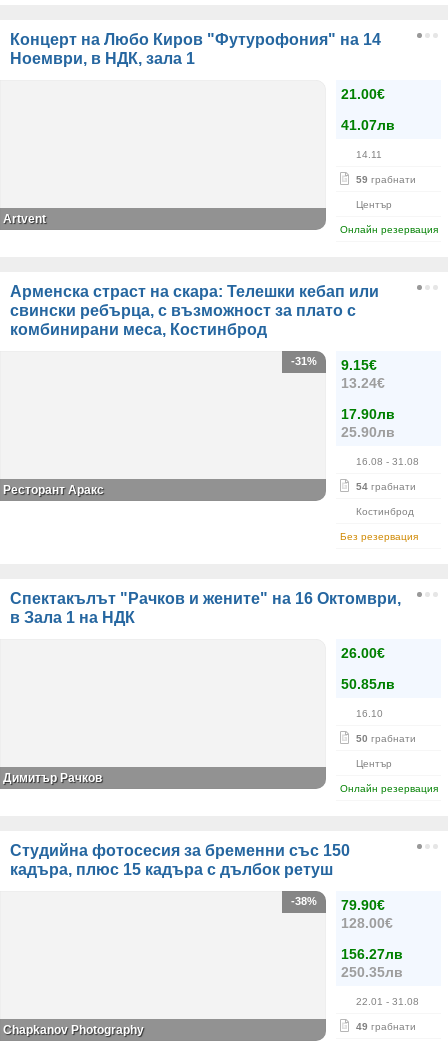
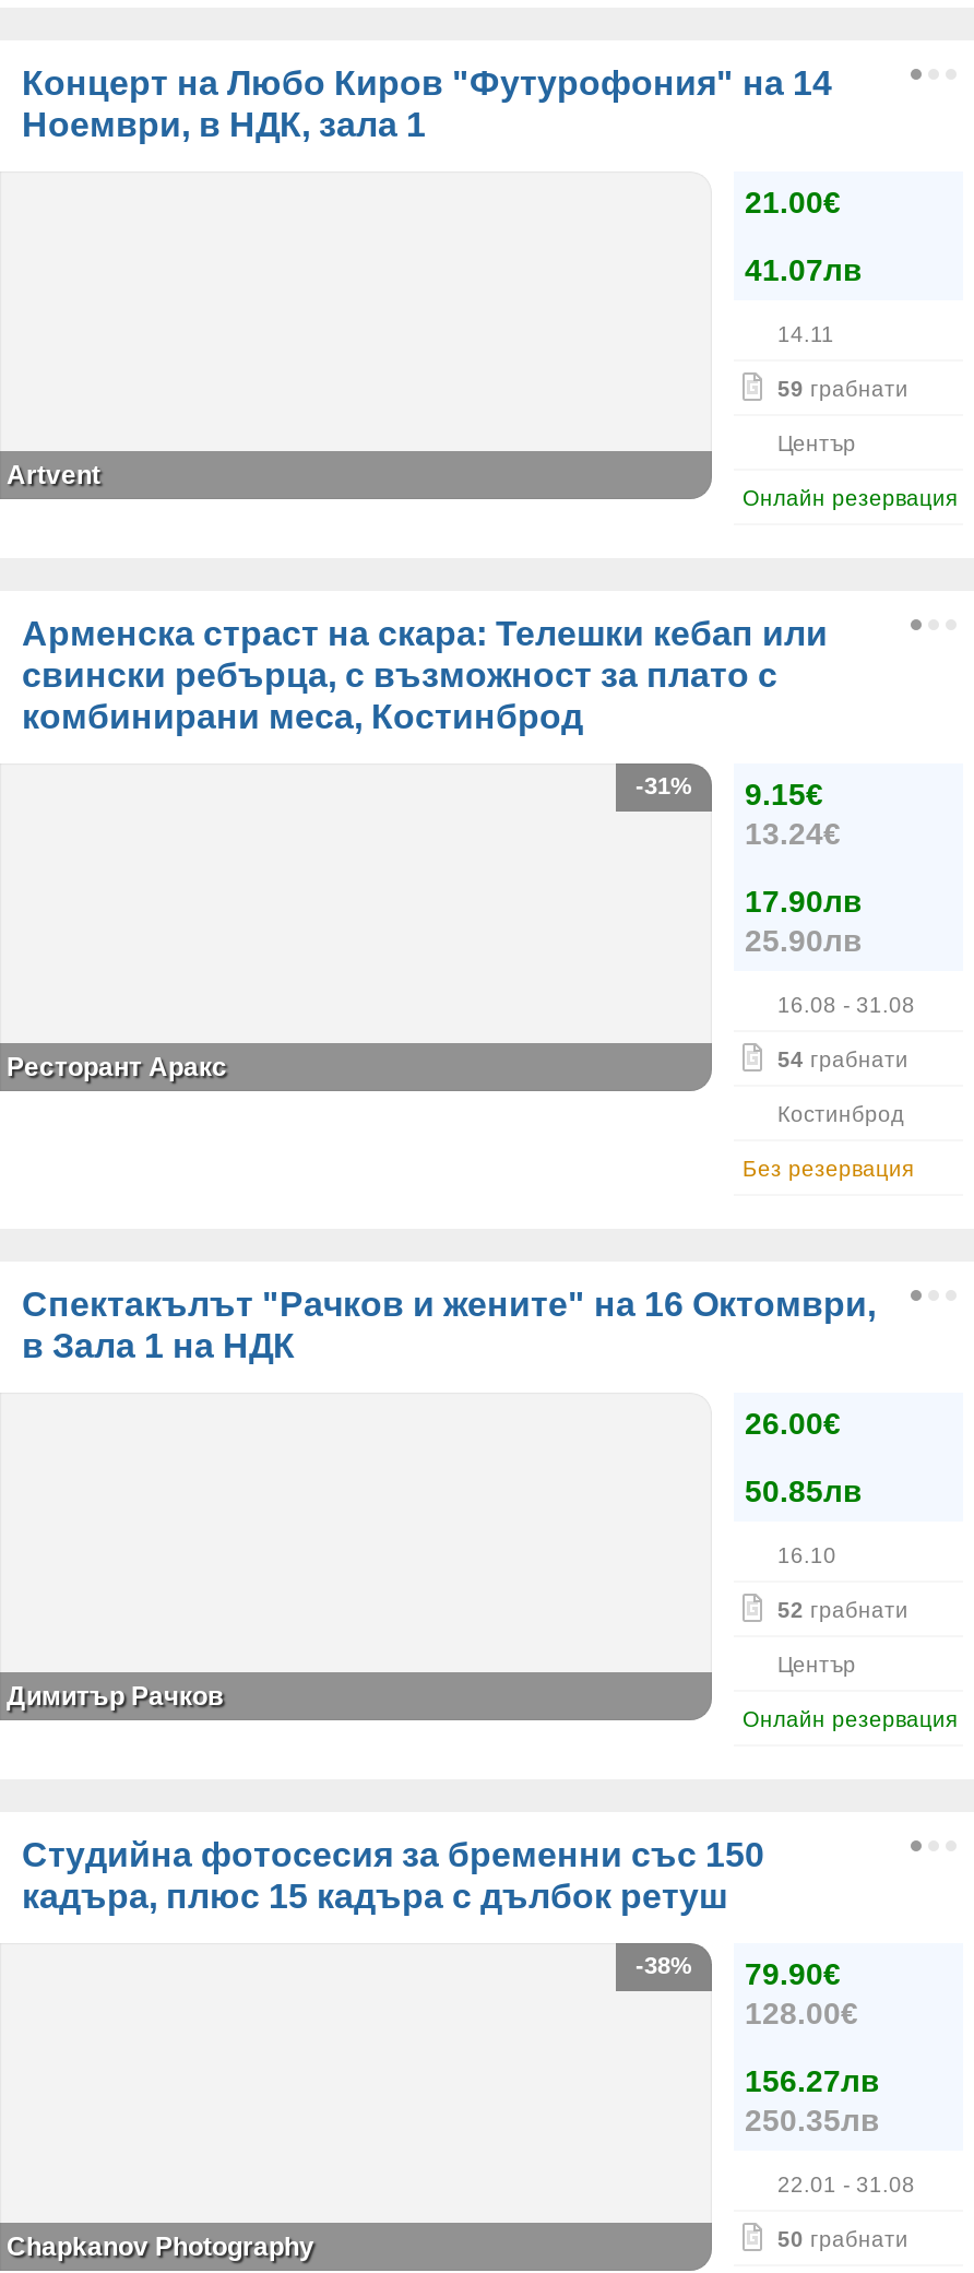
[356,733,416,744] 50 грабнати -> [777,1598,908,1622] 52 грабнати
[356,1021,416,1032] 49 грабнати -> [777,2227,908,2251] 50 грабнати

